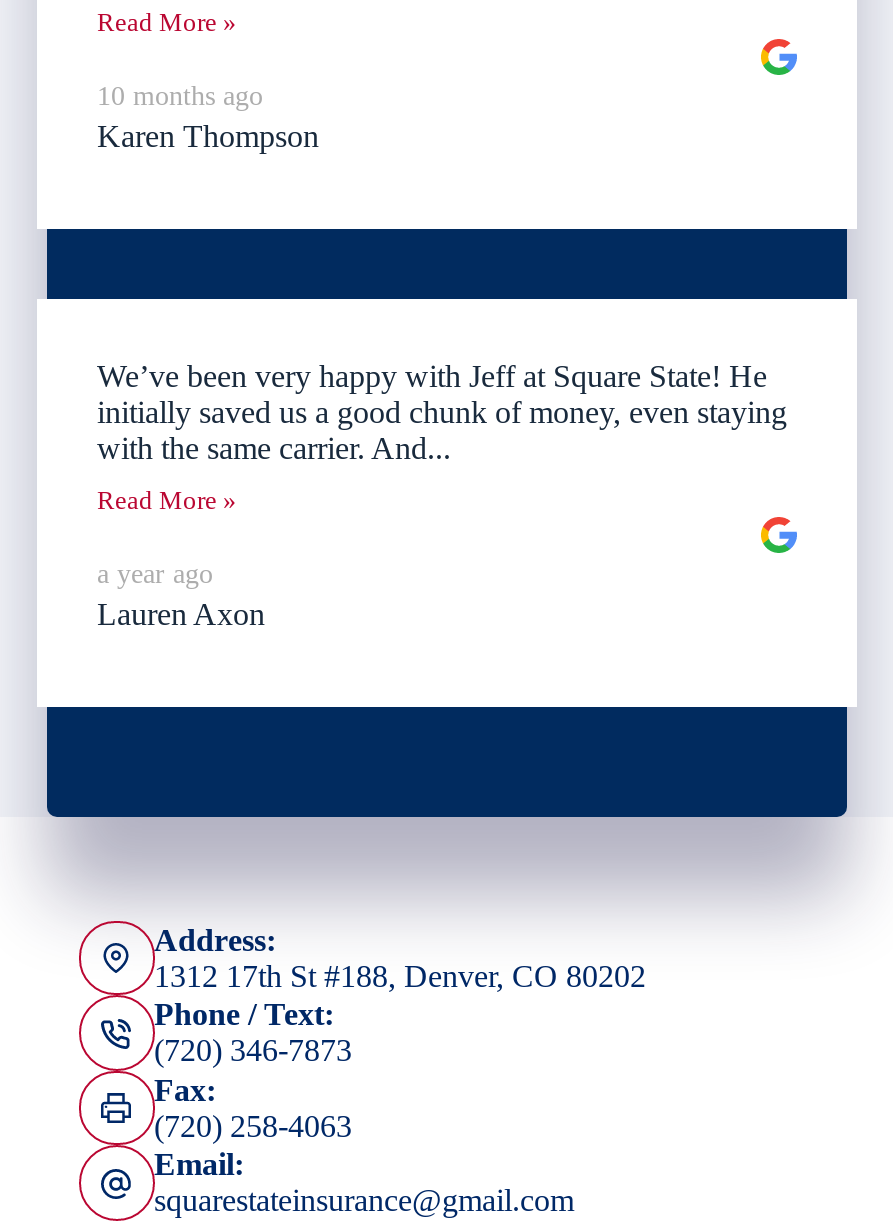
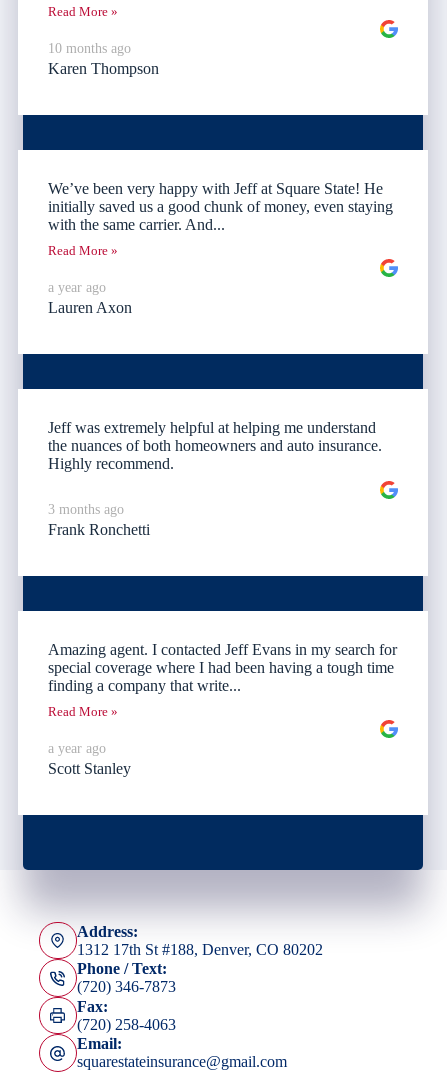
none -> [48,419,382,538] Jeff was extremely helpful at helping me understand | the nuances of both homeowners and auto insurance. | Highly recommend. | 3 months ago | Frank Ronchetti
none -> [48,641,397,777] Amazing agent. I contacted Jeff Evans in my search for | special coverage where I had been having a tough time | finding a company that write... | Read More » | a year ago | Scott Stanley

